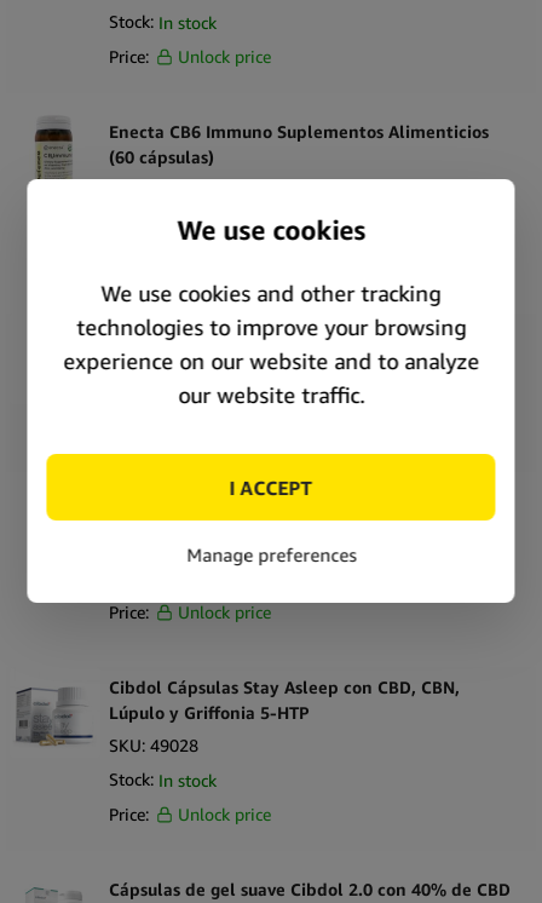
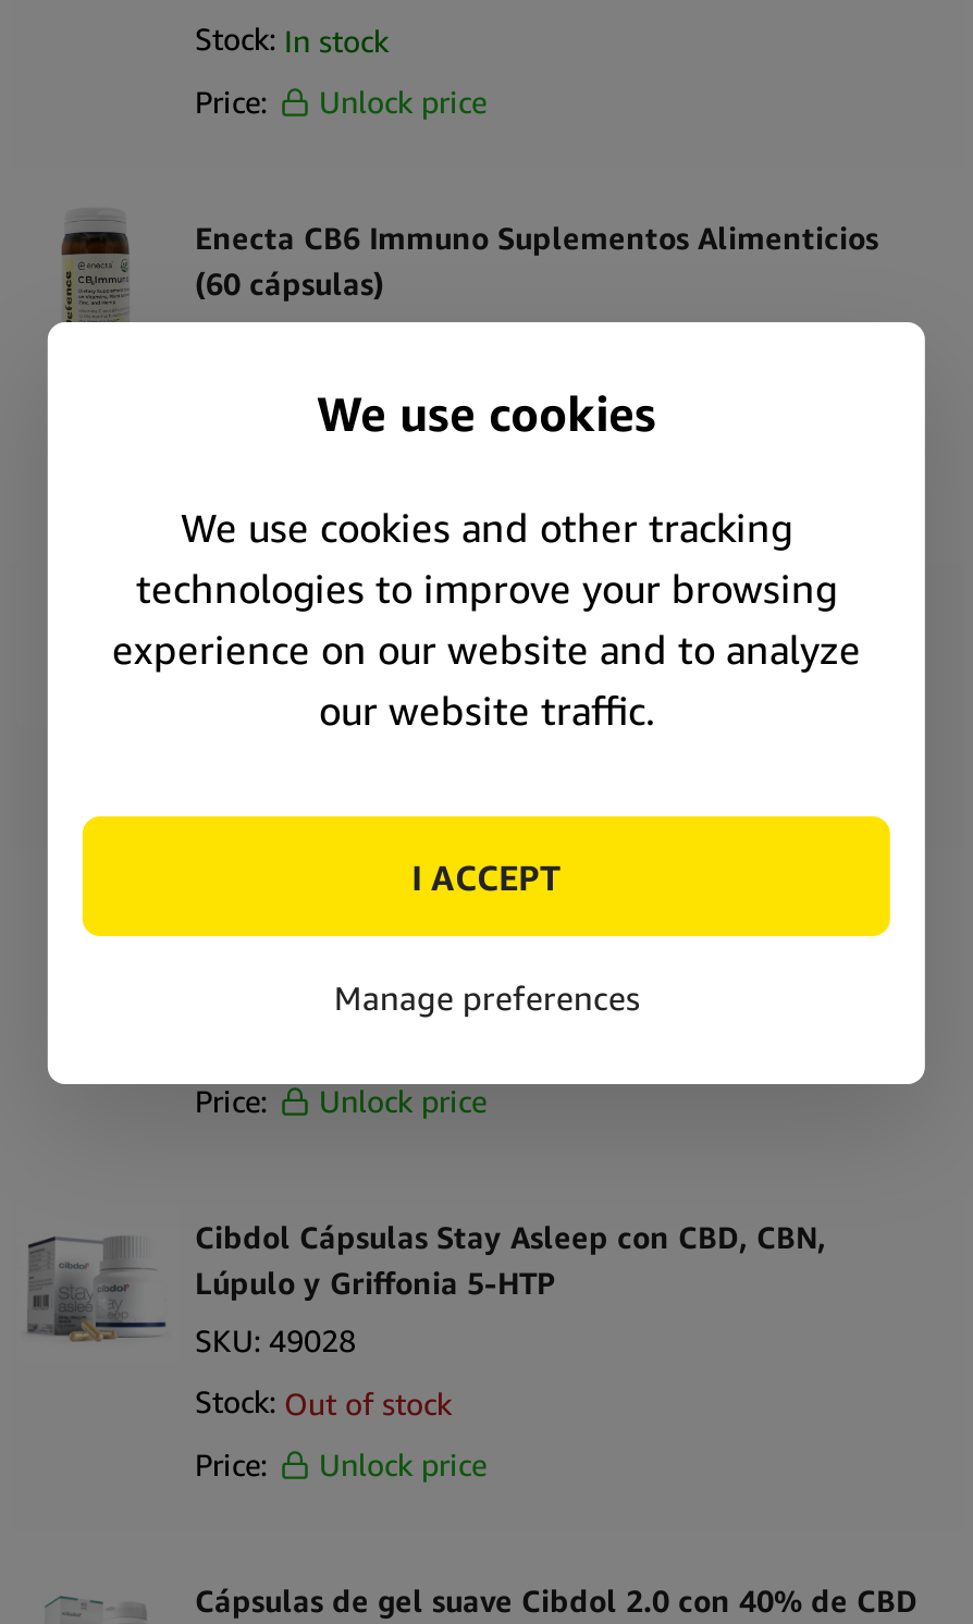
[109,769,217,791] Stock: In stock -> [195,1383,452,1422] Stock: Out of stock

